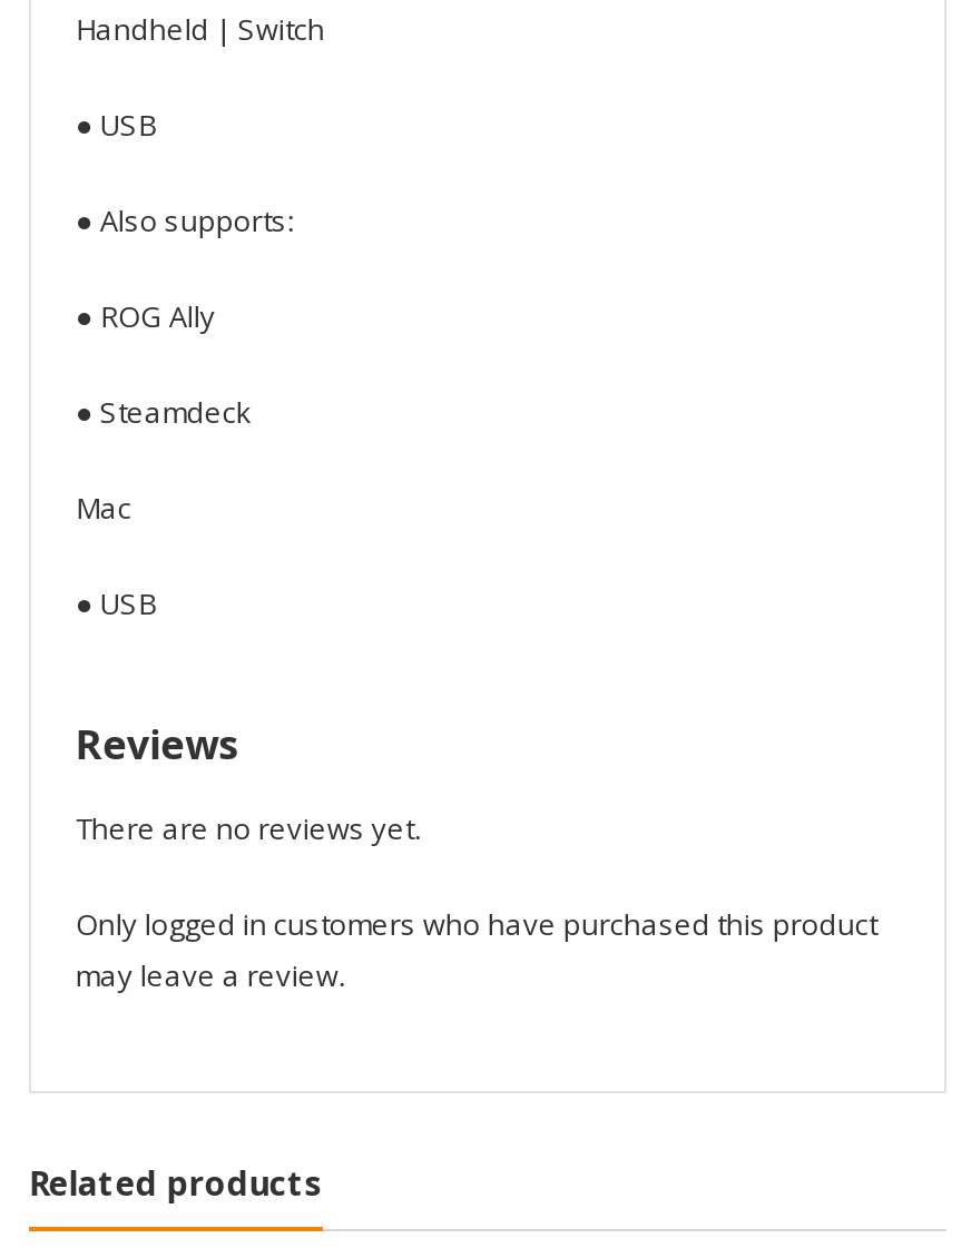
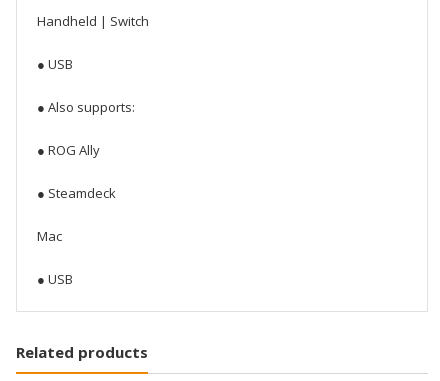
[75,717,877,996] Reviews | There are no reviews yet. | Only logged in customers who have purchased this product | may leave a review. -> none

